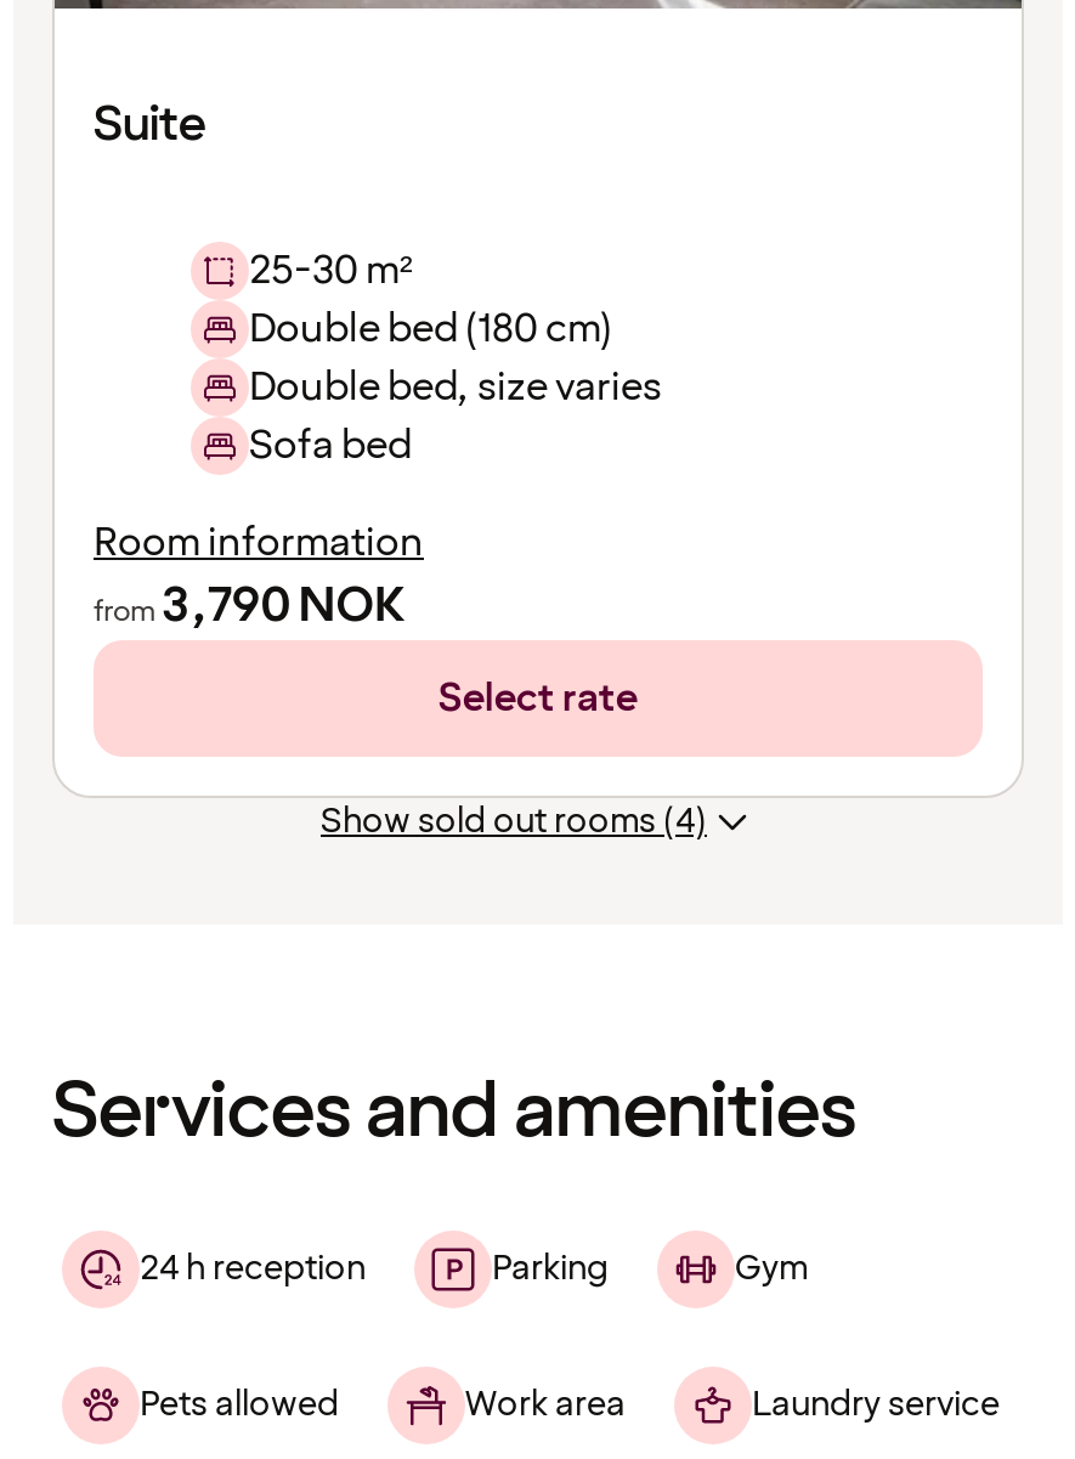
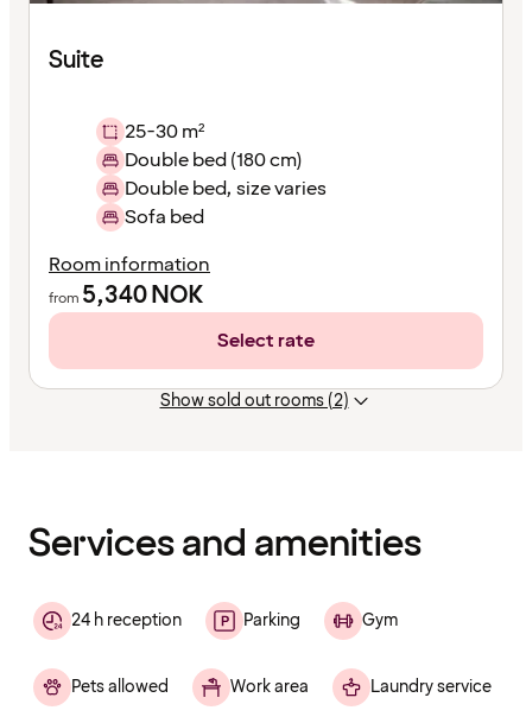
[94,571,404,639] from3,790 NOK -> [49,279,203,312] from5,340 NOK
[321,797,707,844] Show sold out rooms (4) -> [160,390,348,412] Show sold out rooms (2)

